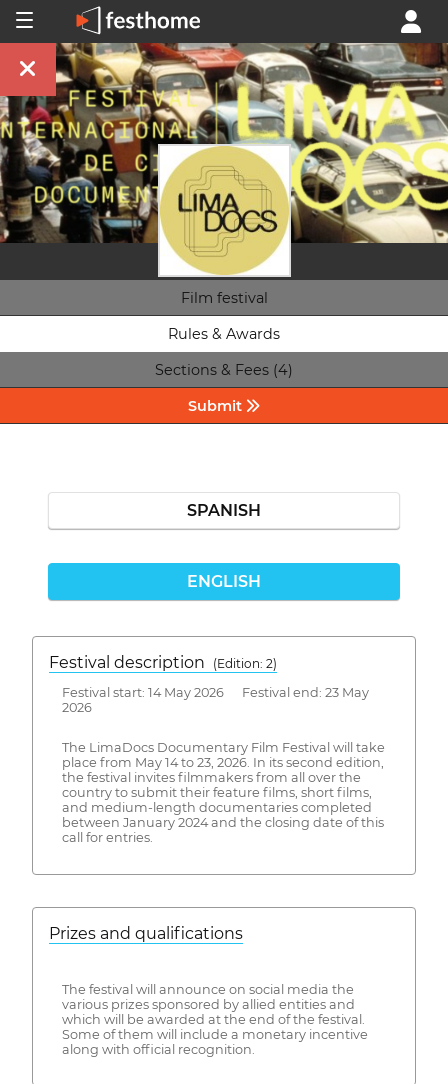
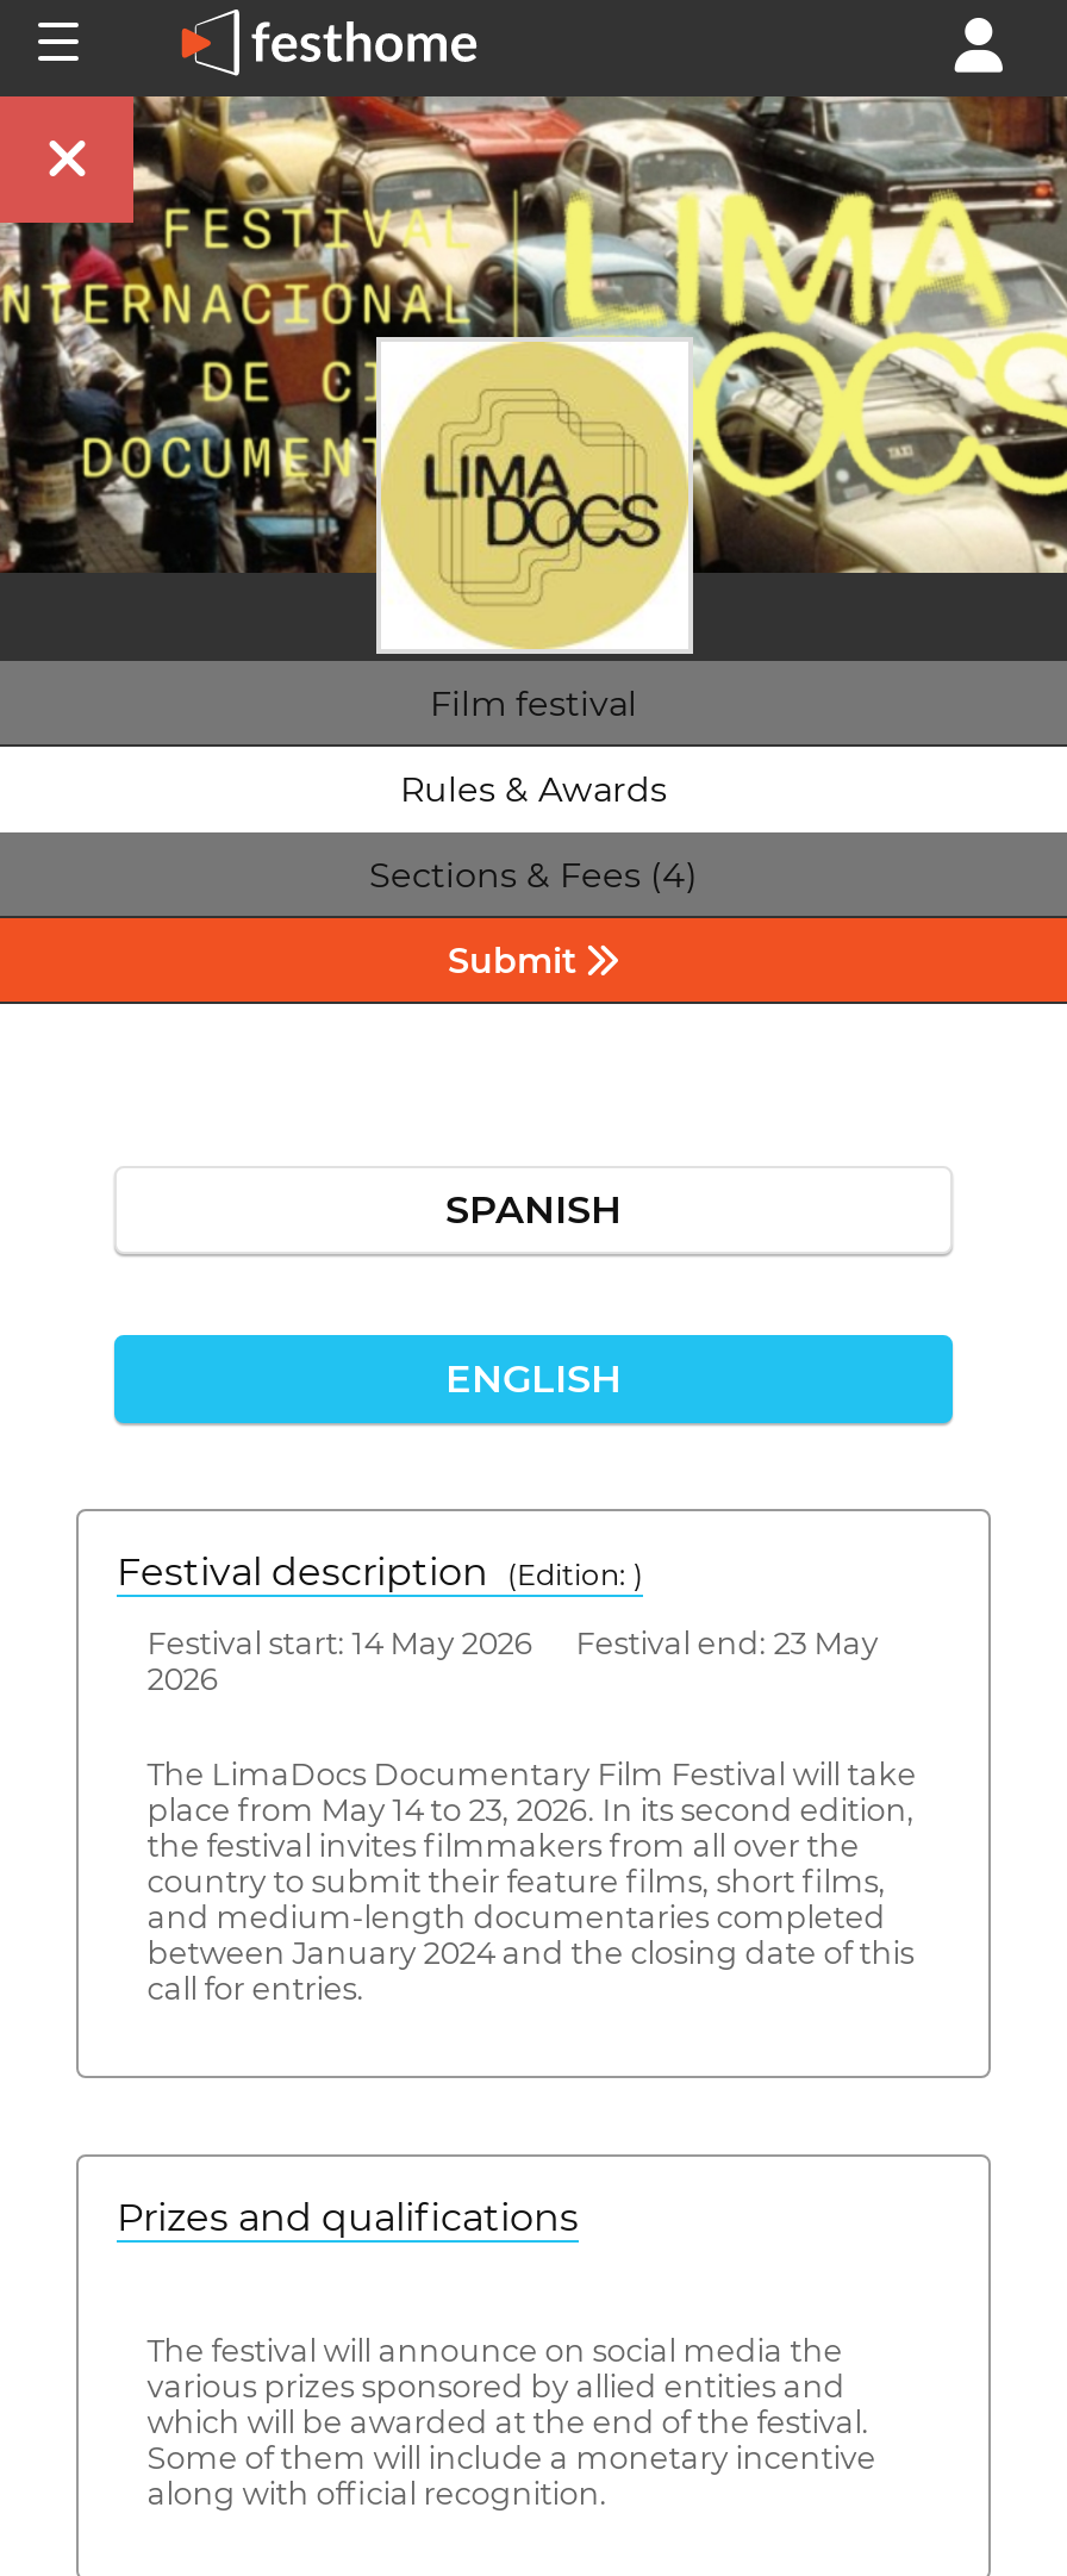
[49,653,277,672] Festival description (Edition: 2) -> [117,1549,643,1595] Festival description (Edition: )

